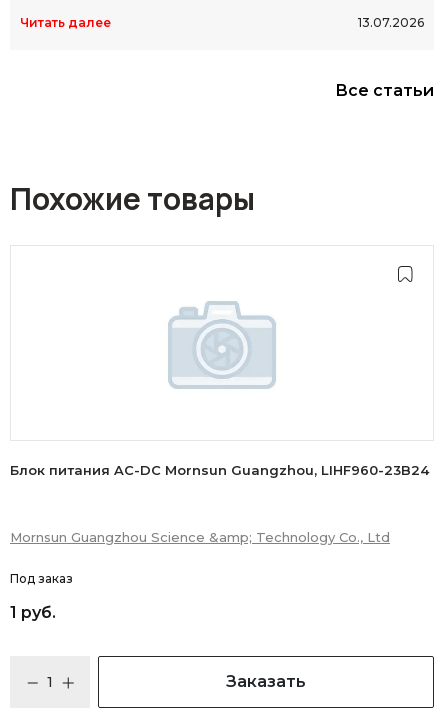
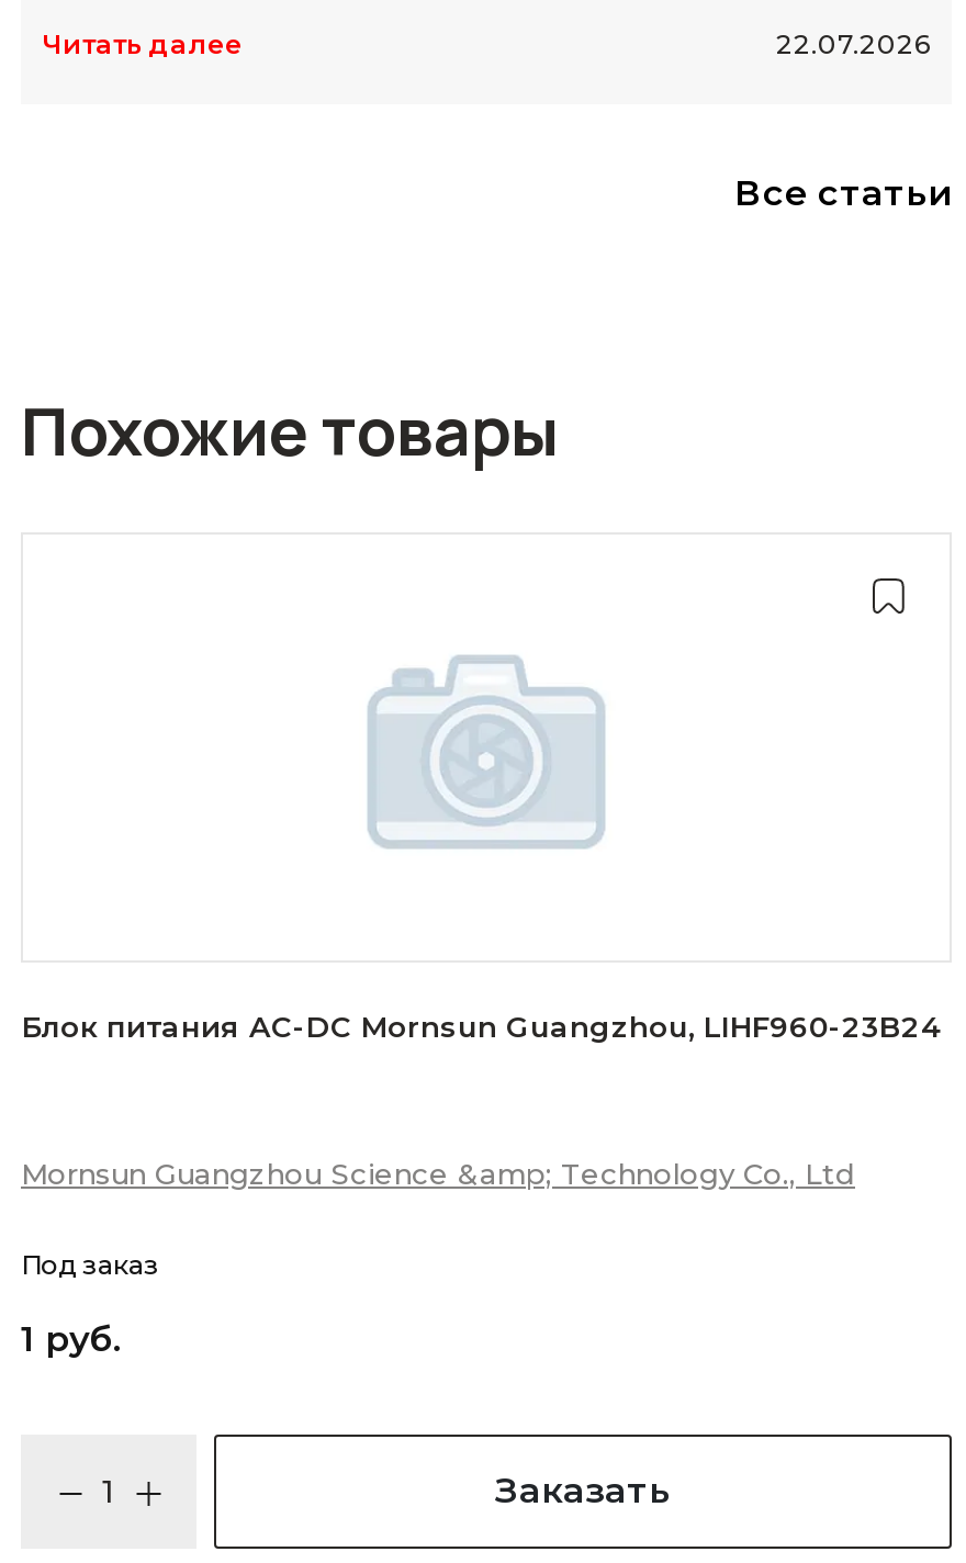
[358,15,424,30] 13.07.2026 -> [776,27,930,60] 22.07.2026

